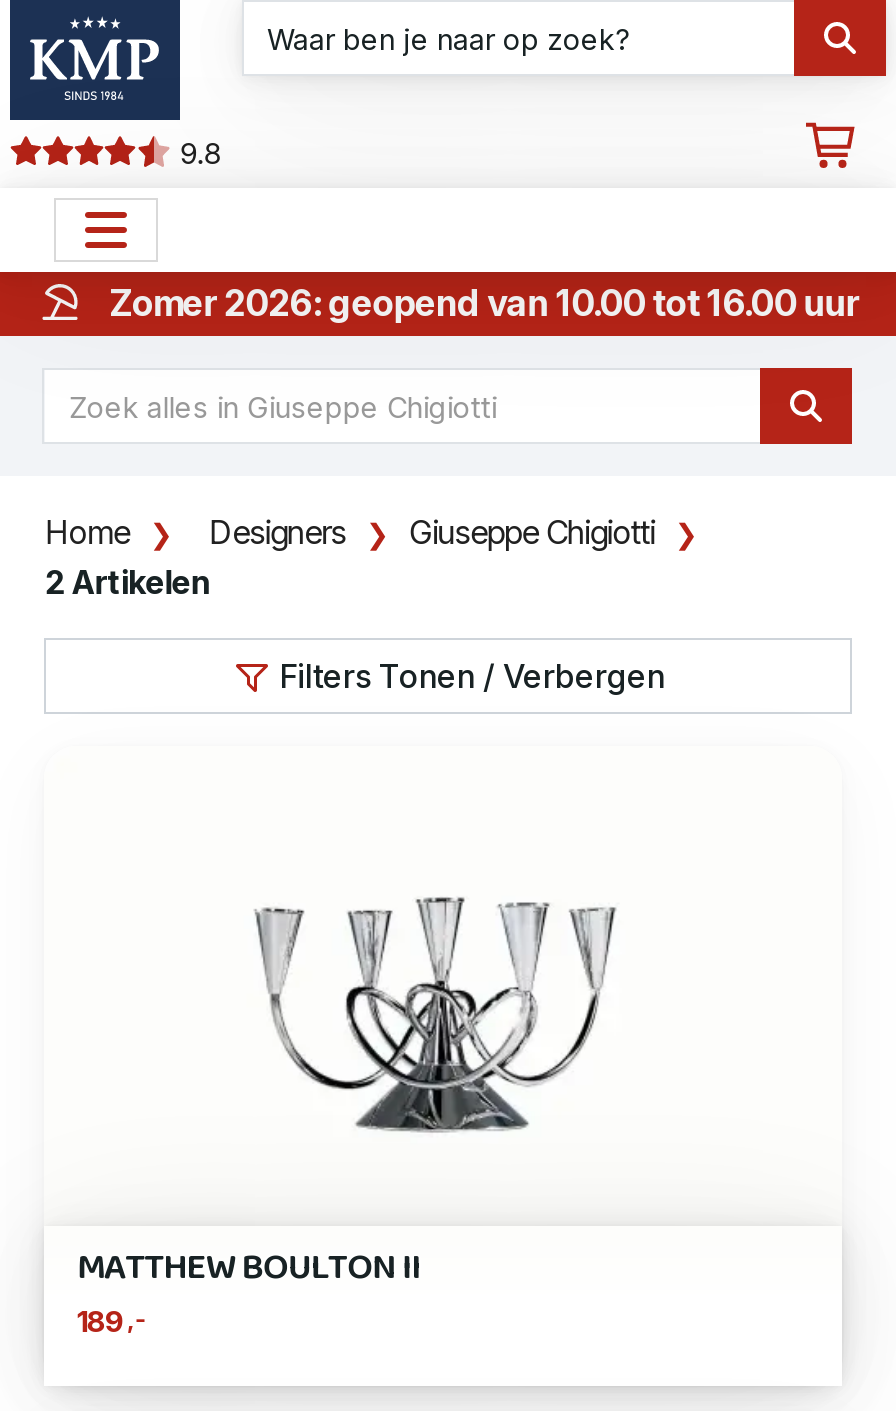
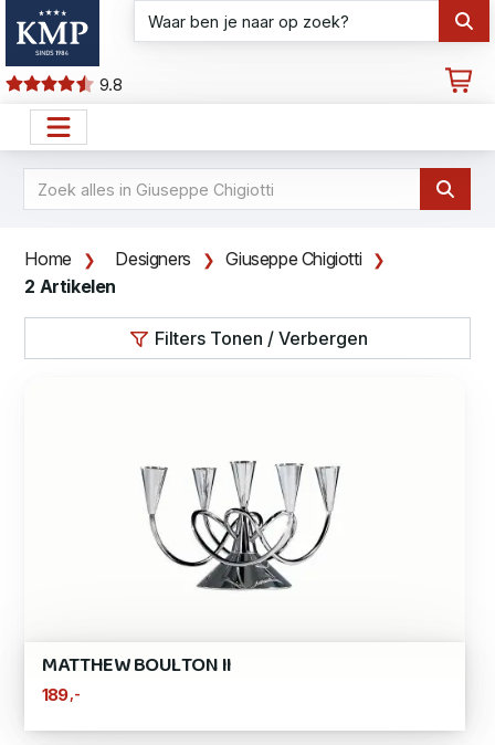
[6,270,859,338] [image] | Zomer 2026: geopend van 10.00 tot 16.00 uur -> none

